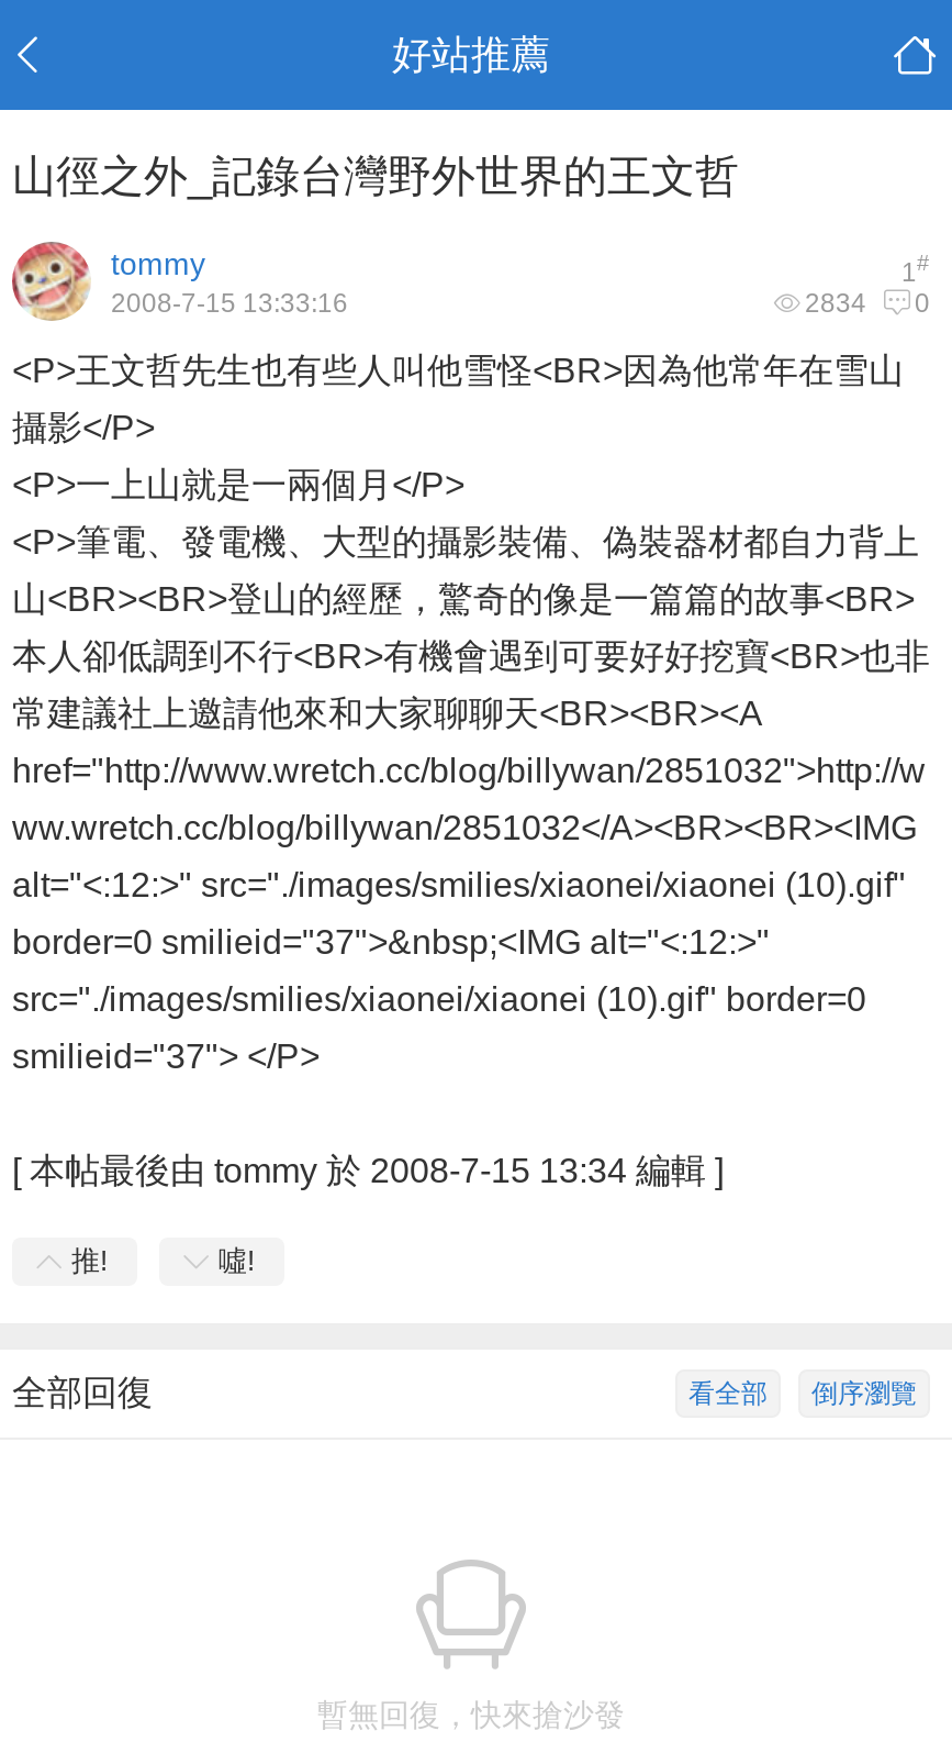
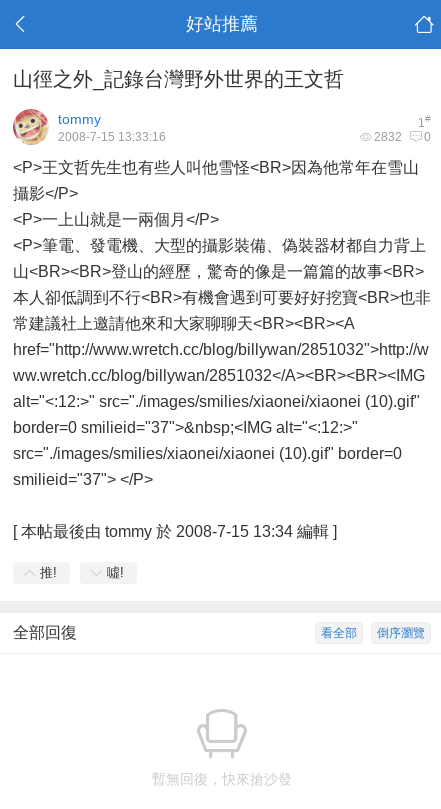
[805,288,930,319] 2834 0 -> [374,130,431,144] 2832 0

